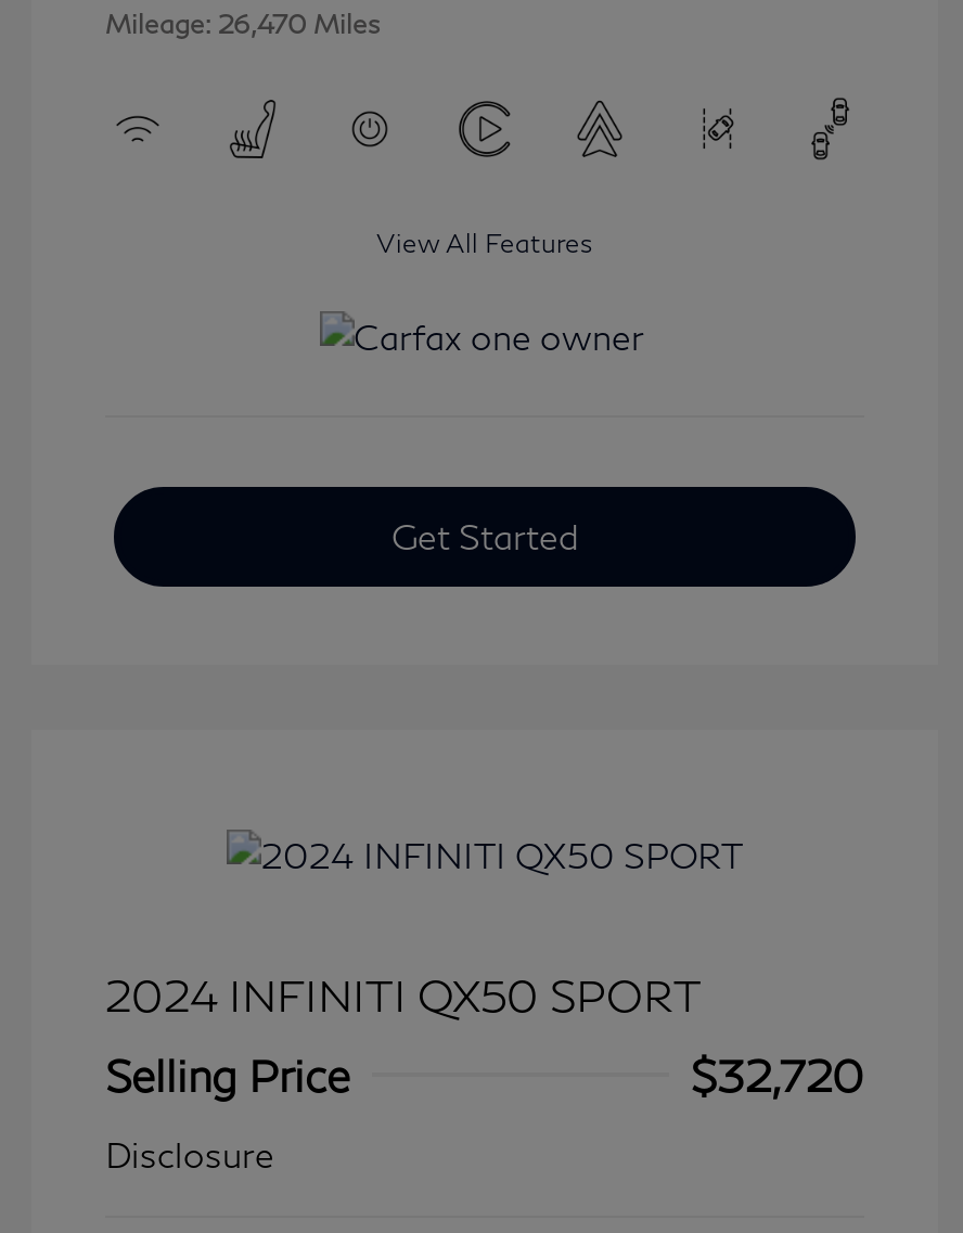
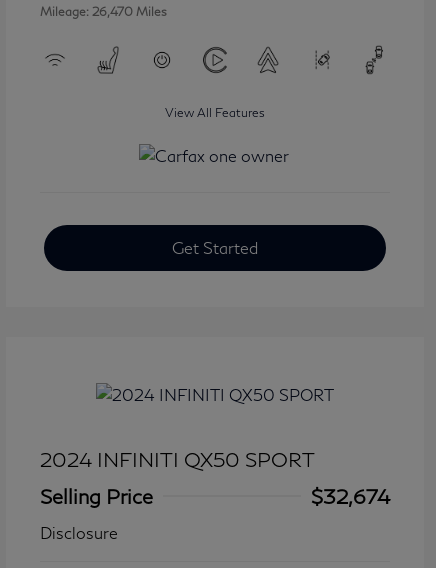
[691,1049,864,1101] $32,720 -> [311,484,390,508] $32,674

